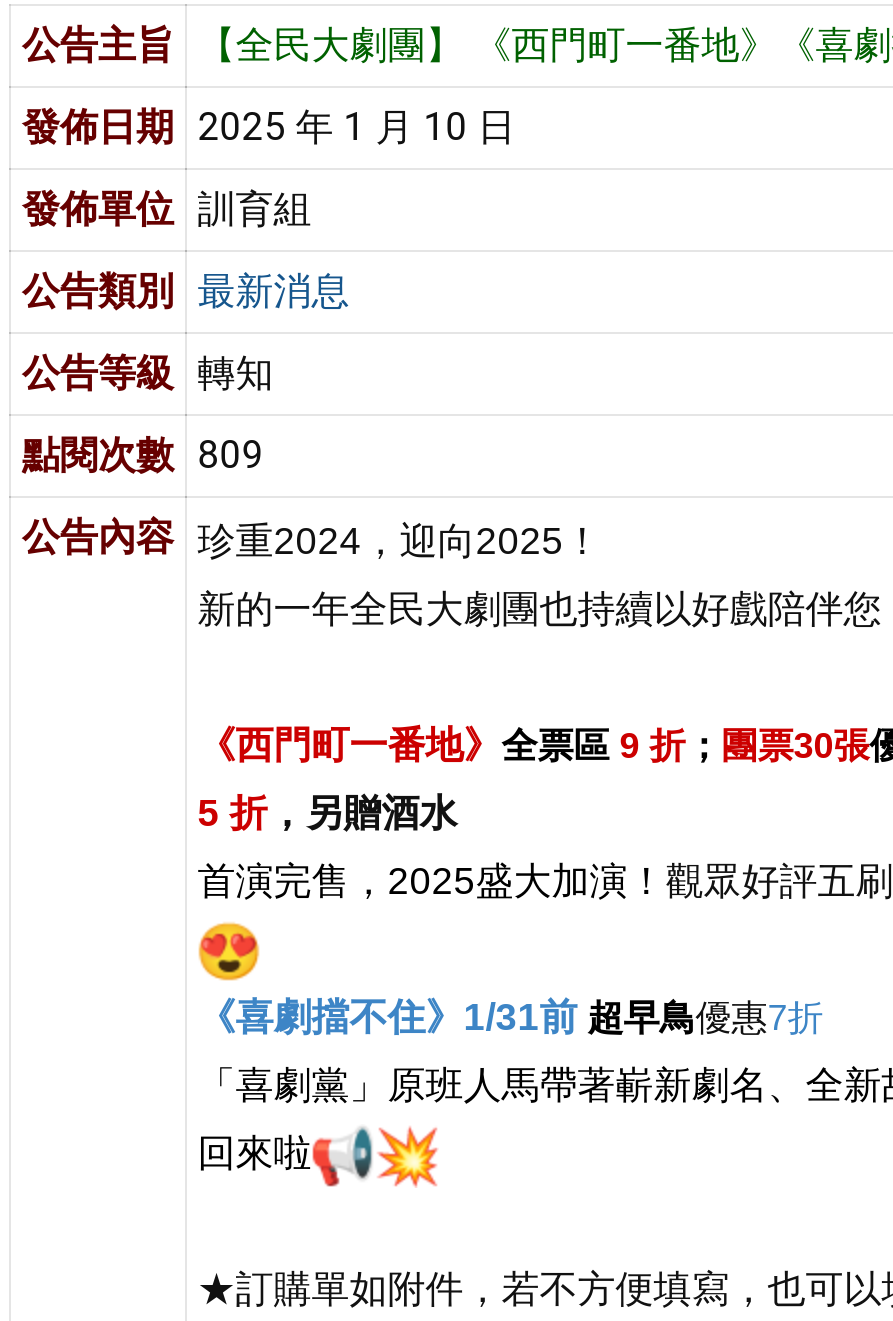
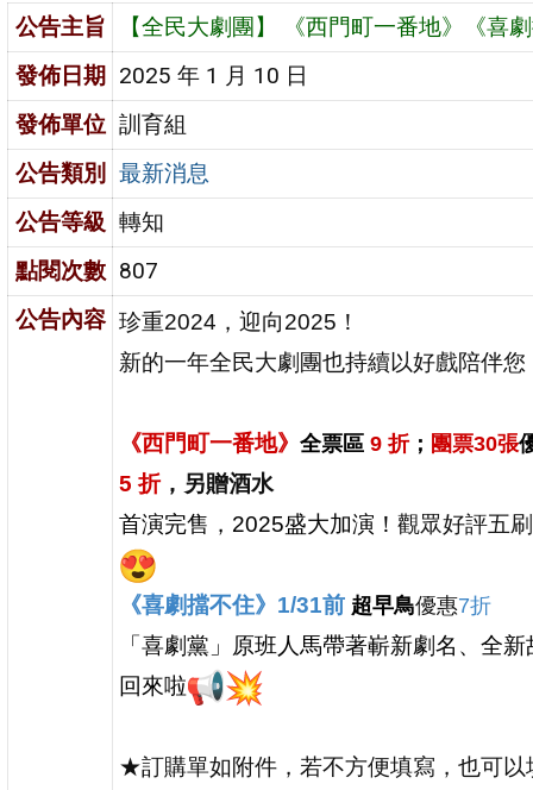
[22,432,263,478] 點閱次數 809 -> [15,257,158,284] 點閱次數 807

